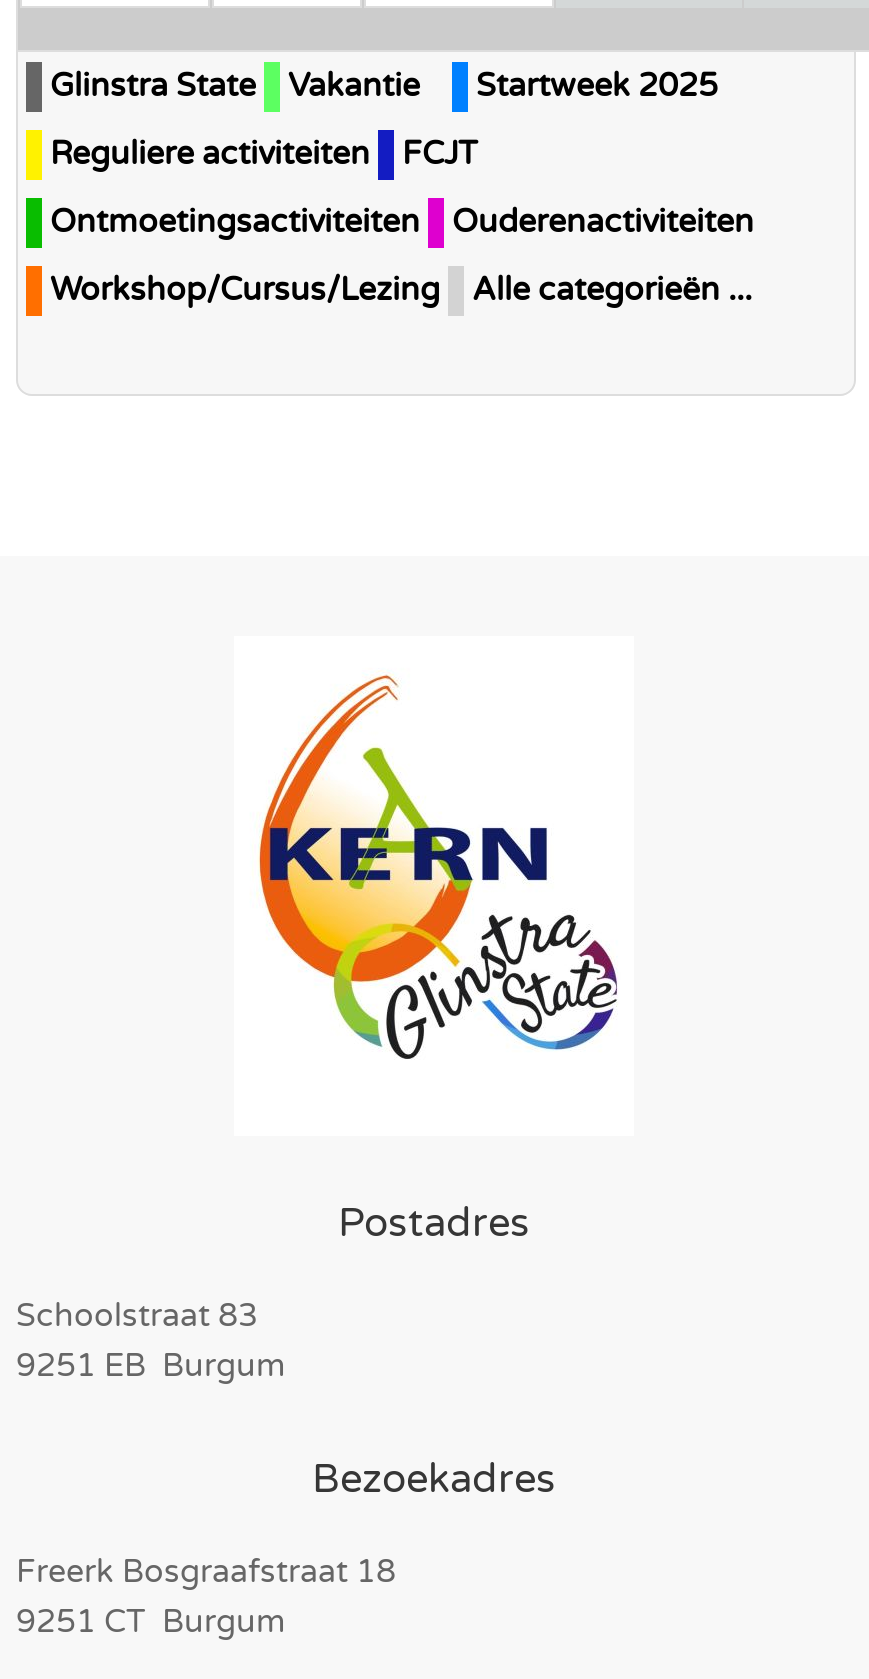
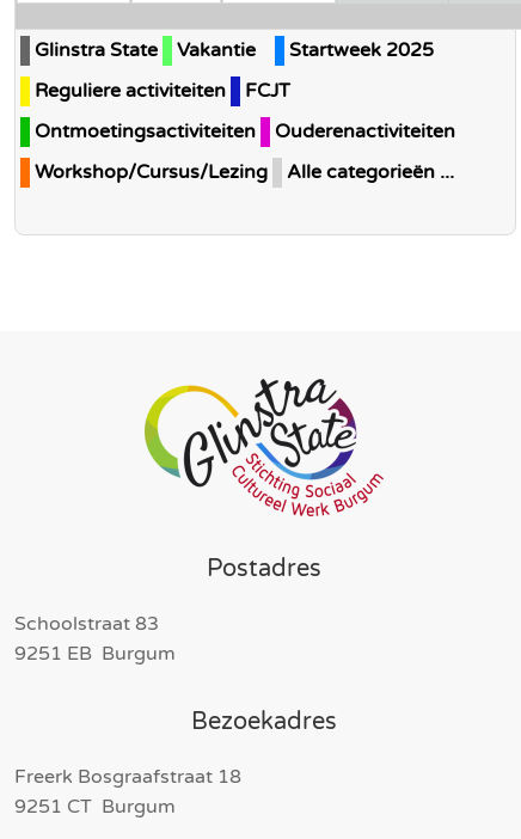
[258,674,618,1060] [image] -> [143,378,385,518] [image]

